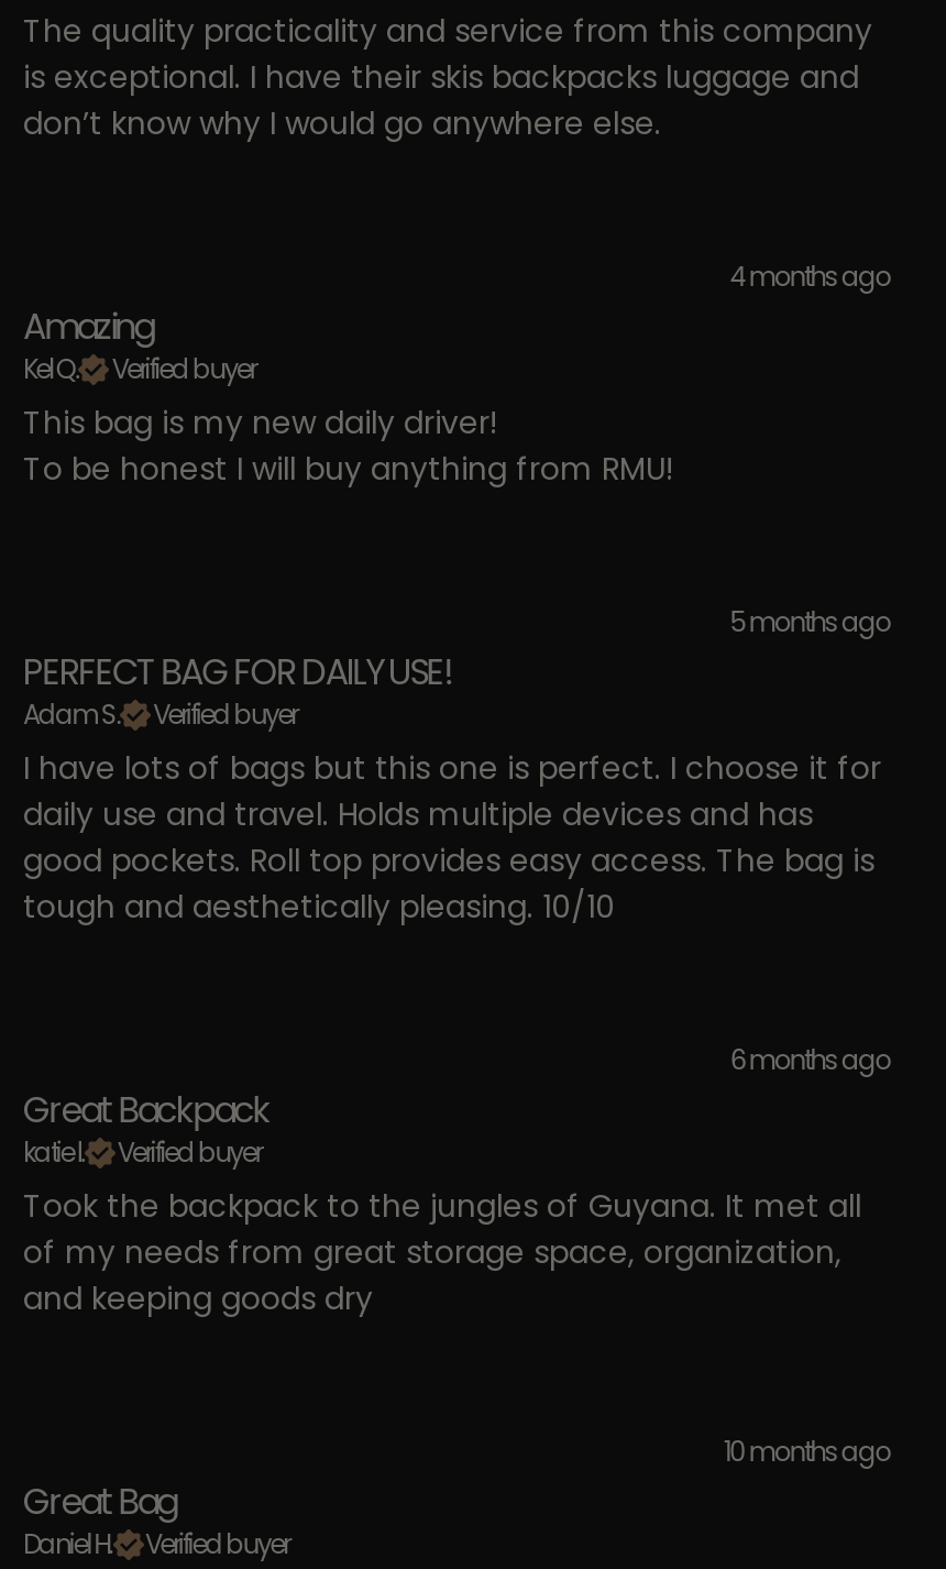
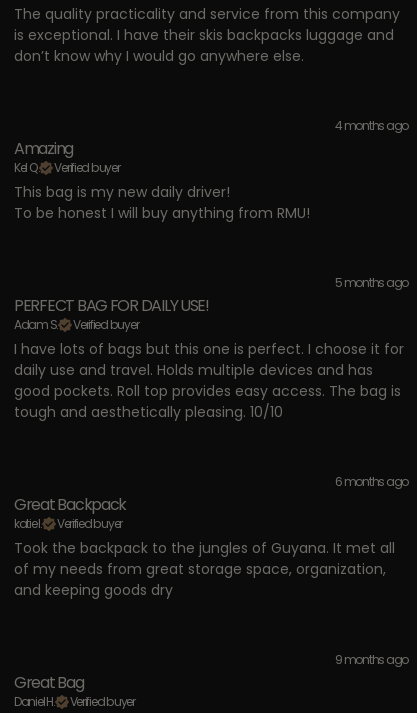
[724,1433,890,1470] 10 months ago -> [335,651,408,668] 9 months ago

